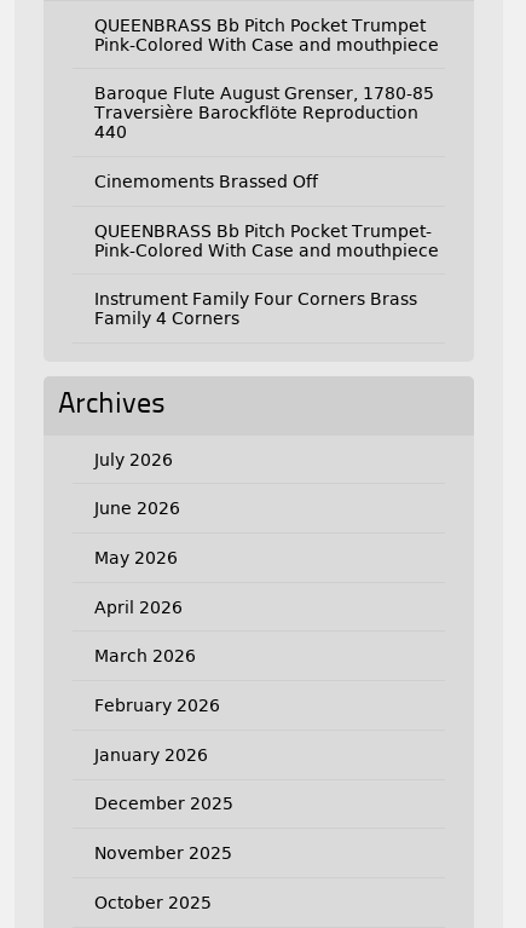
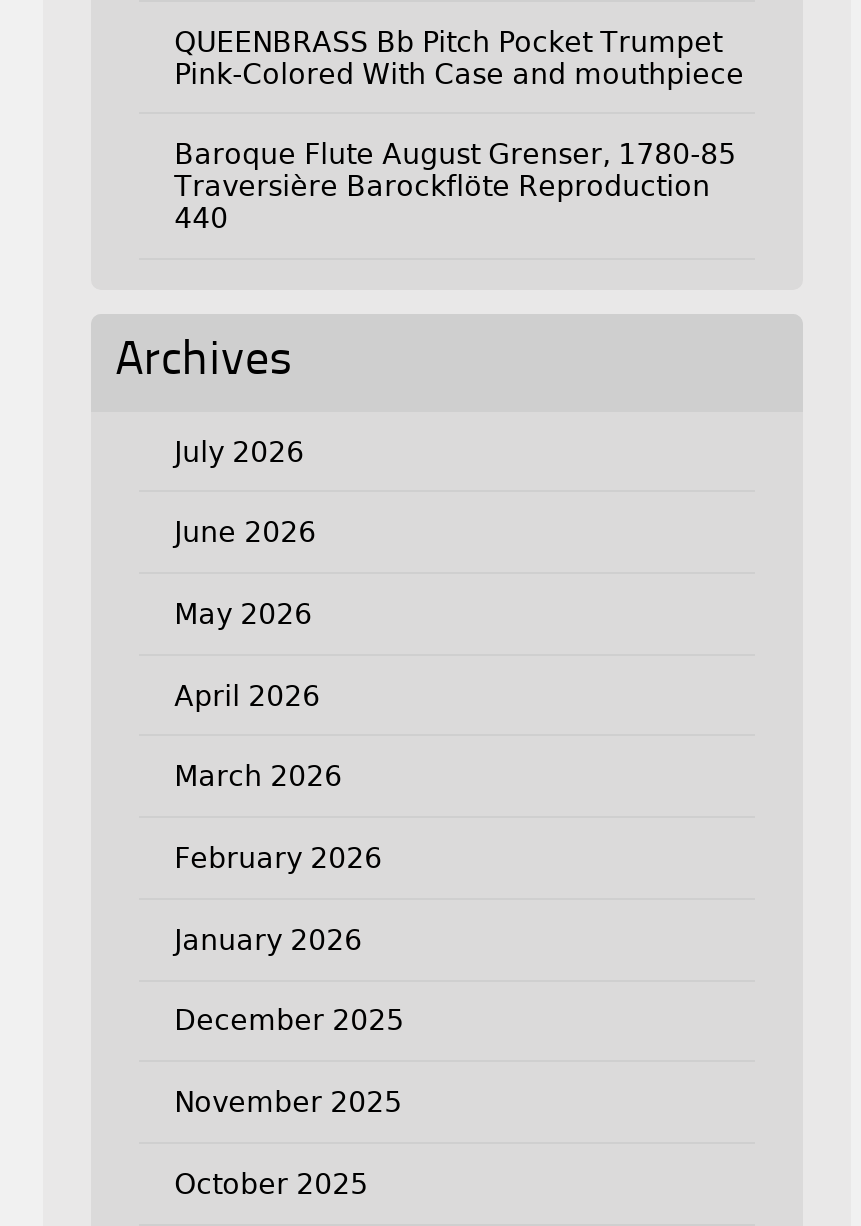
[94,172,438,328] Cinemoments Brassed Off | QUEENBRASS Bb Pitch Pocket Trumpet- | Pink-Colored With Case and mouthpiece | Instrument Family Four Corners Brass | Family 4 Corners -> none

